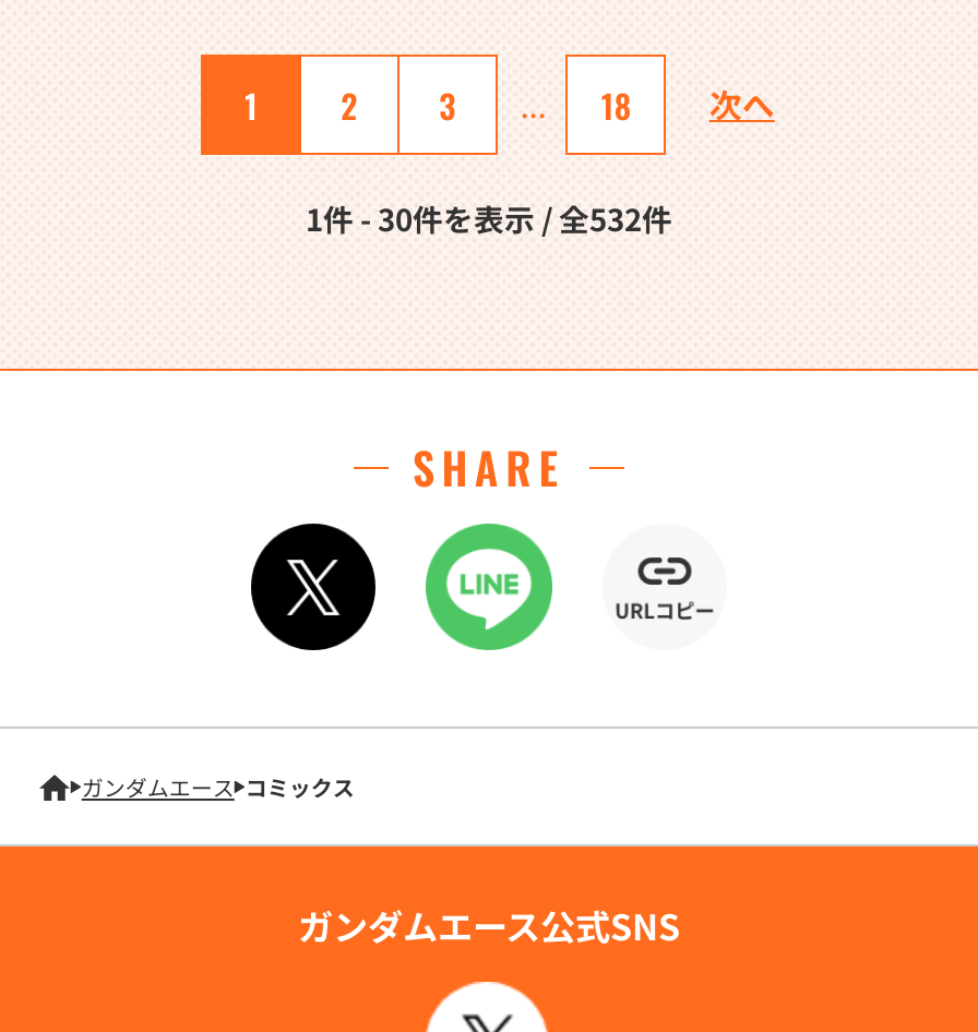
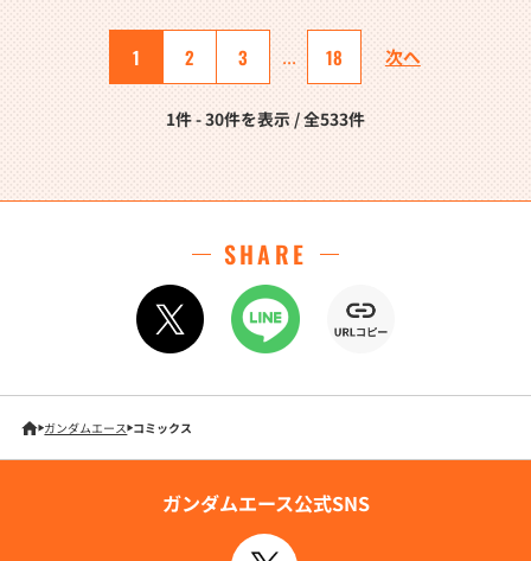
[306,197,672,241] 1件 - 30件を表示 / 全532件 -> [166,107,365,131] 1件 - 30件を表示 / 全533件

